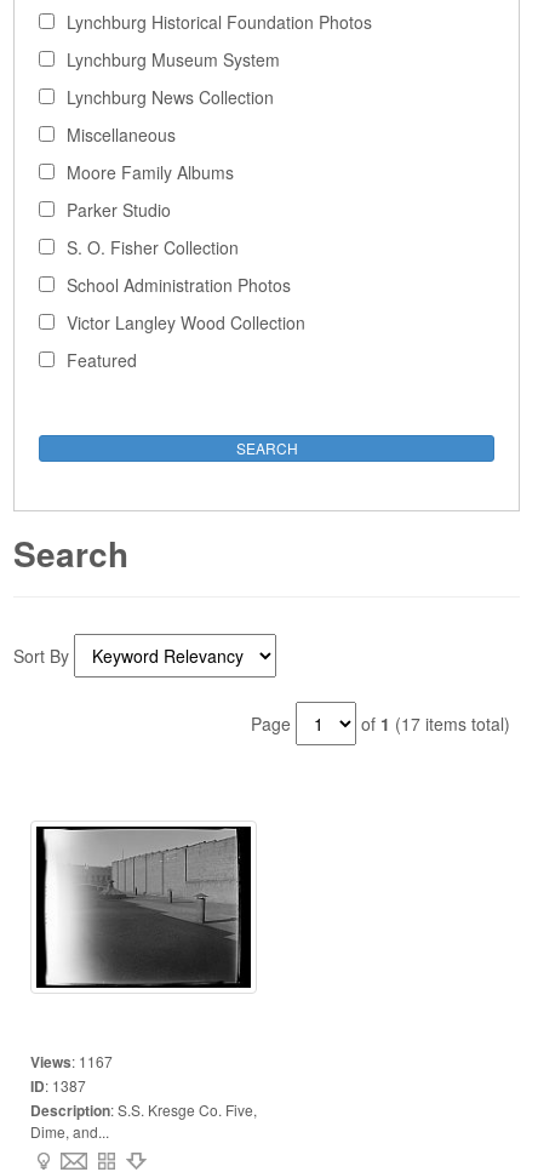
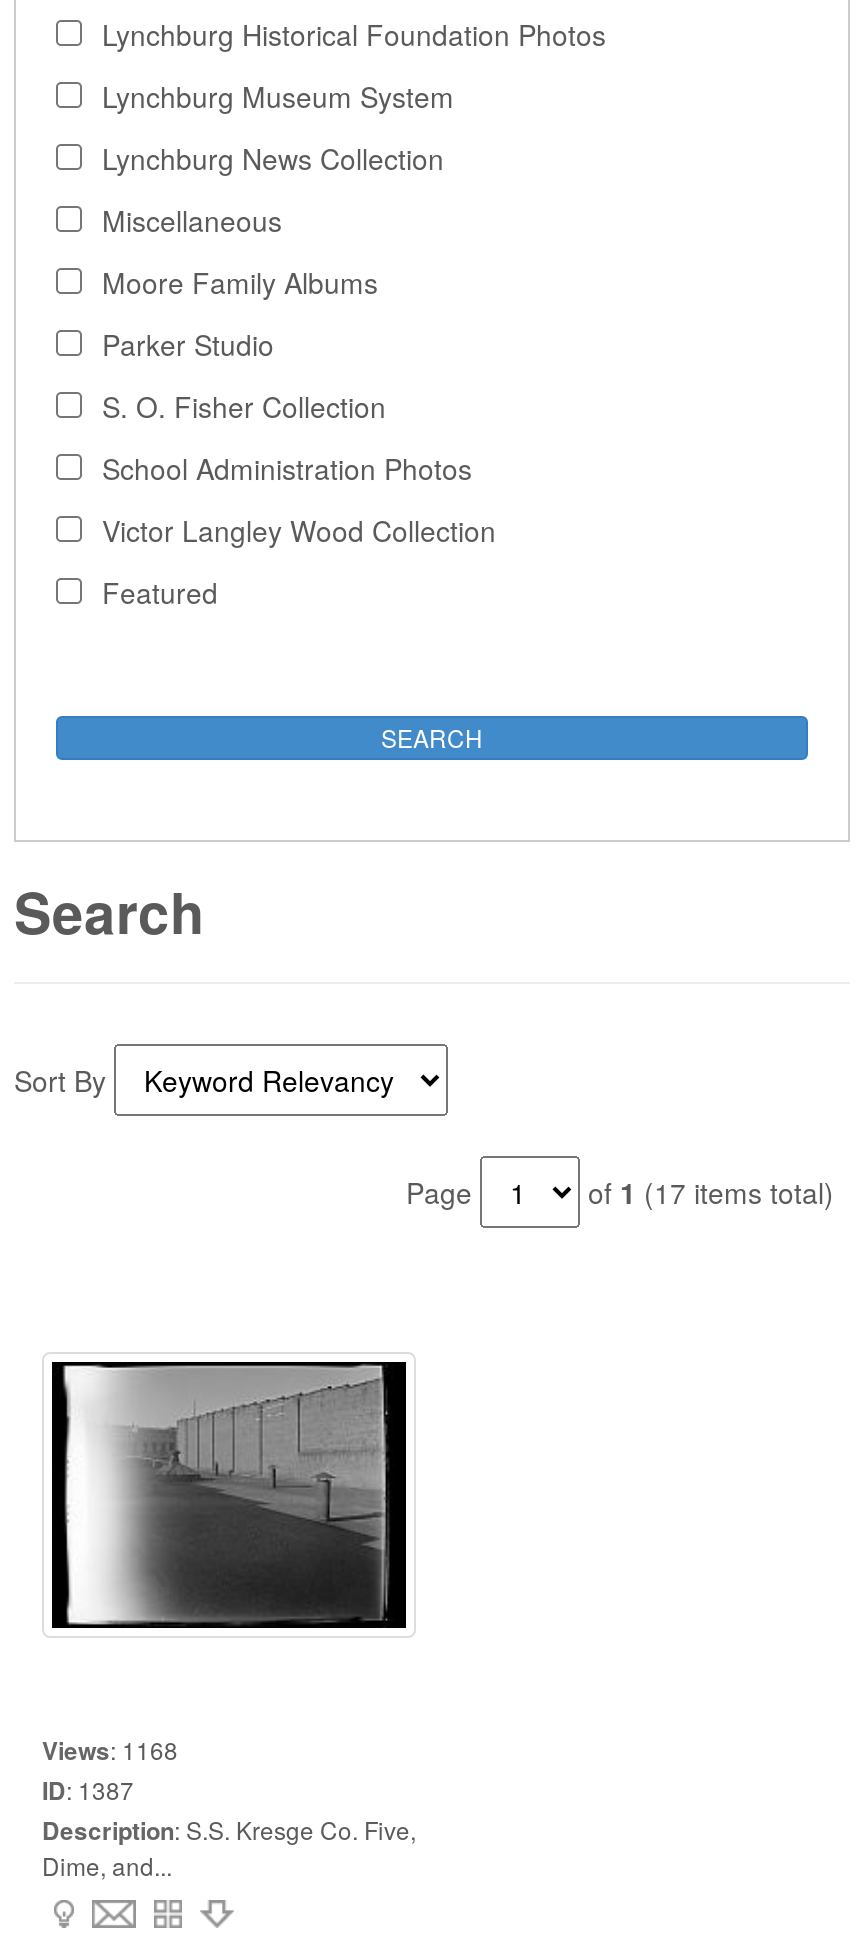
[30,1051,113,1073] Views: 1167 -> [42,1733,178,1769] Views: 1168

